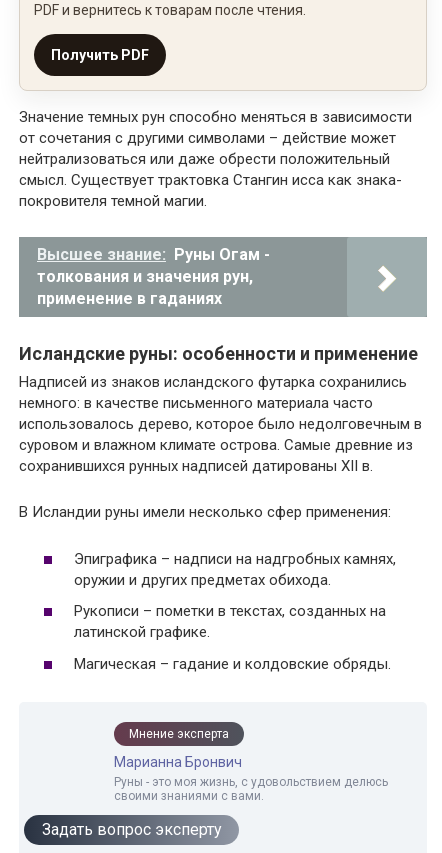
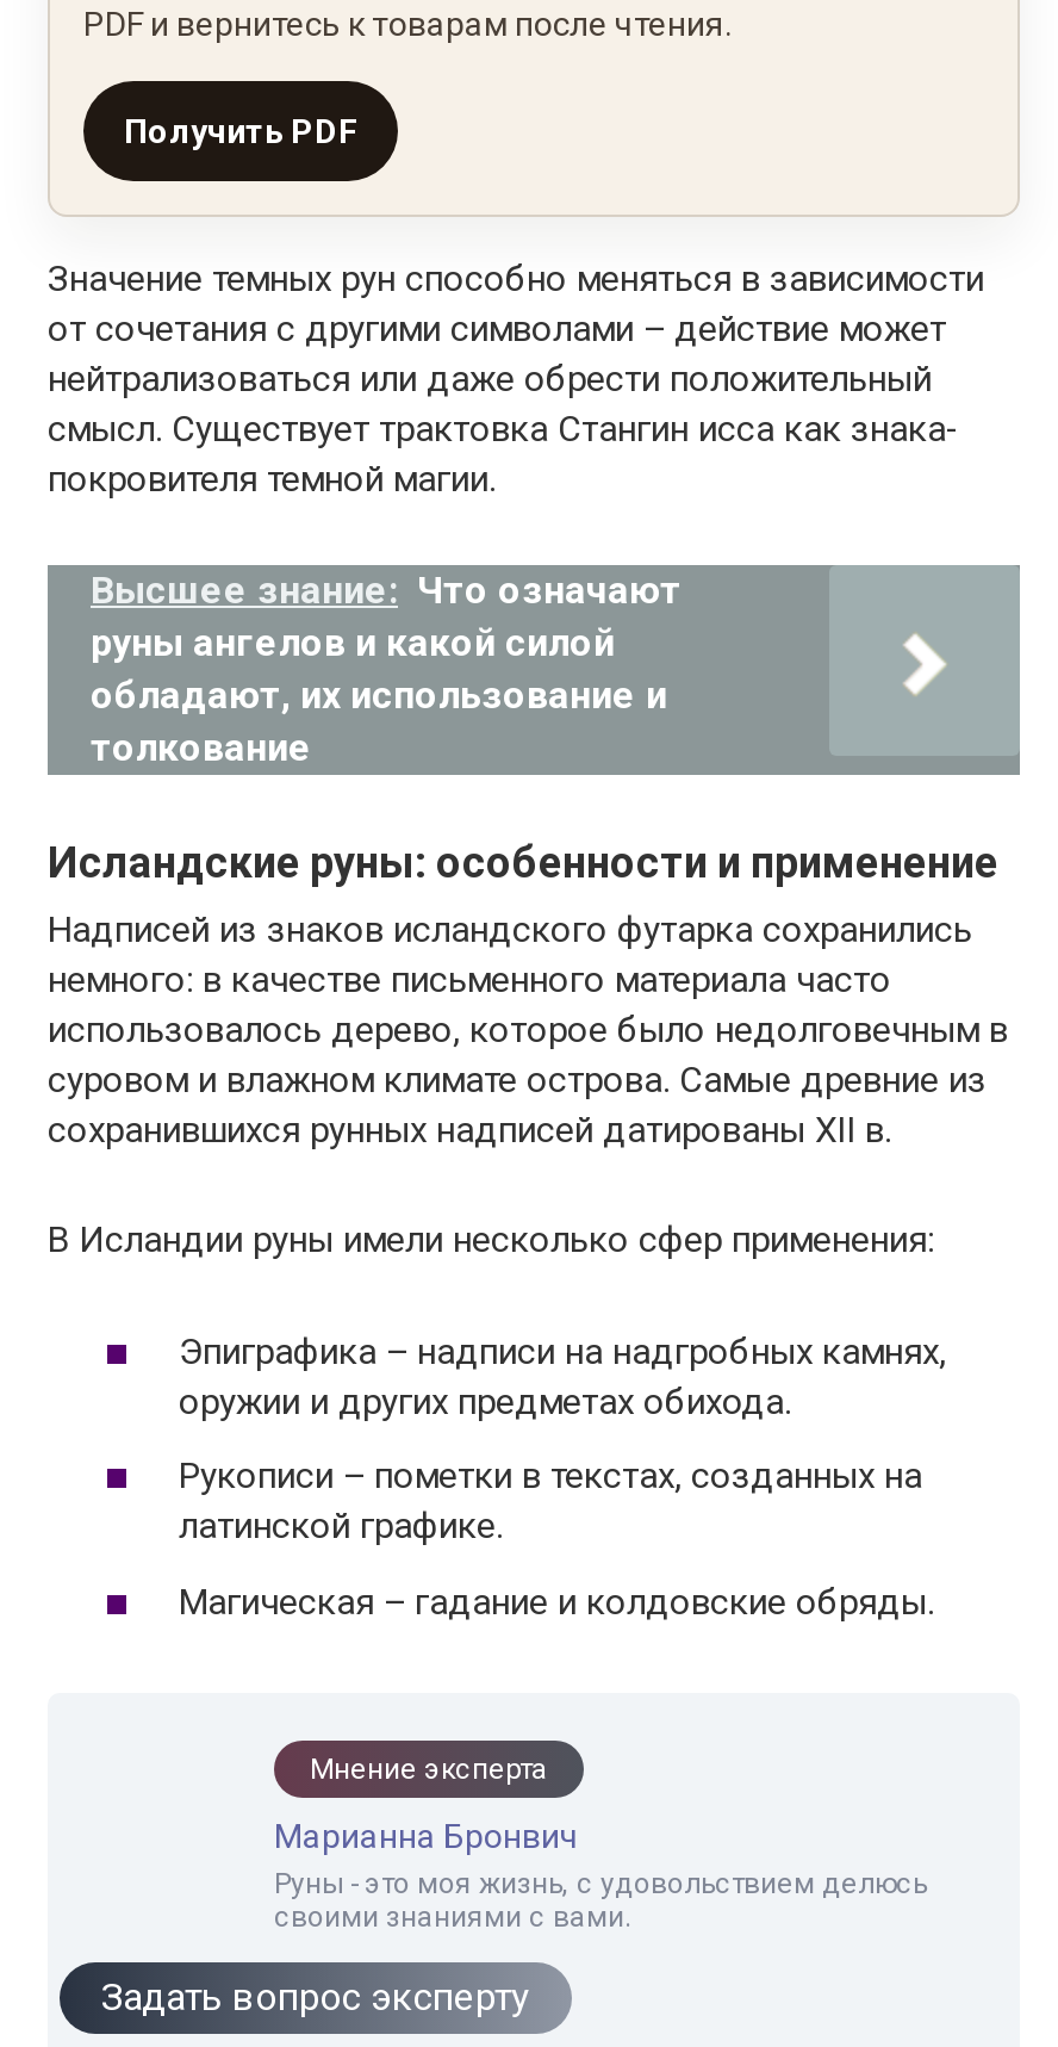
[37,245,270,308] Высшее знание: Руны Огам - | толкования и значения рун, | применение в гаданиях -> [91,568,682,771] Высшее знание: Что означают | руны ангелов и какой силой | обладают, их использование и | толкование

